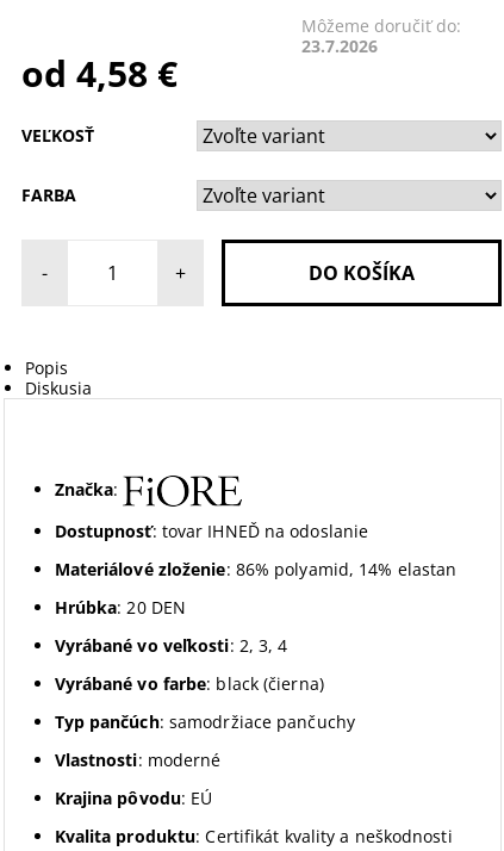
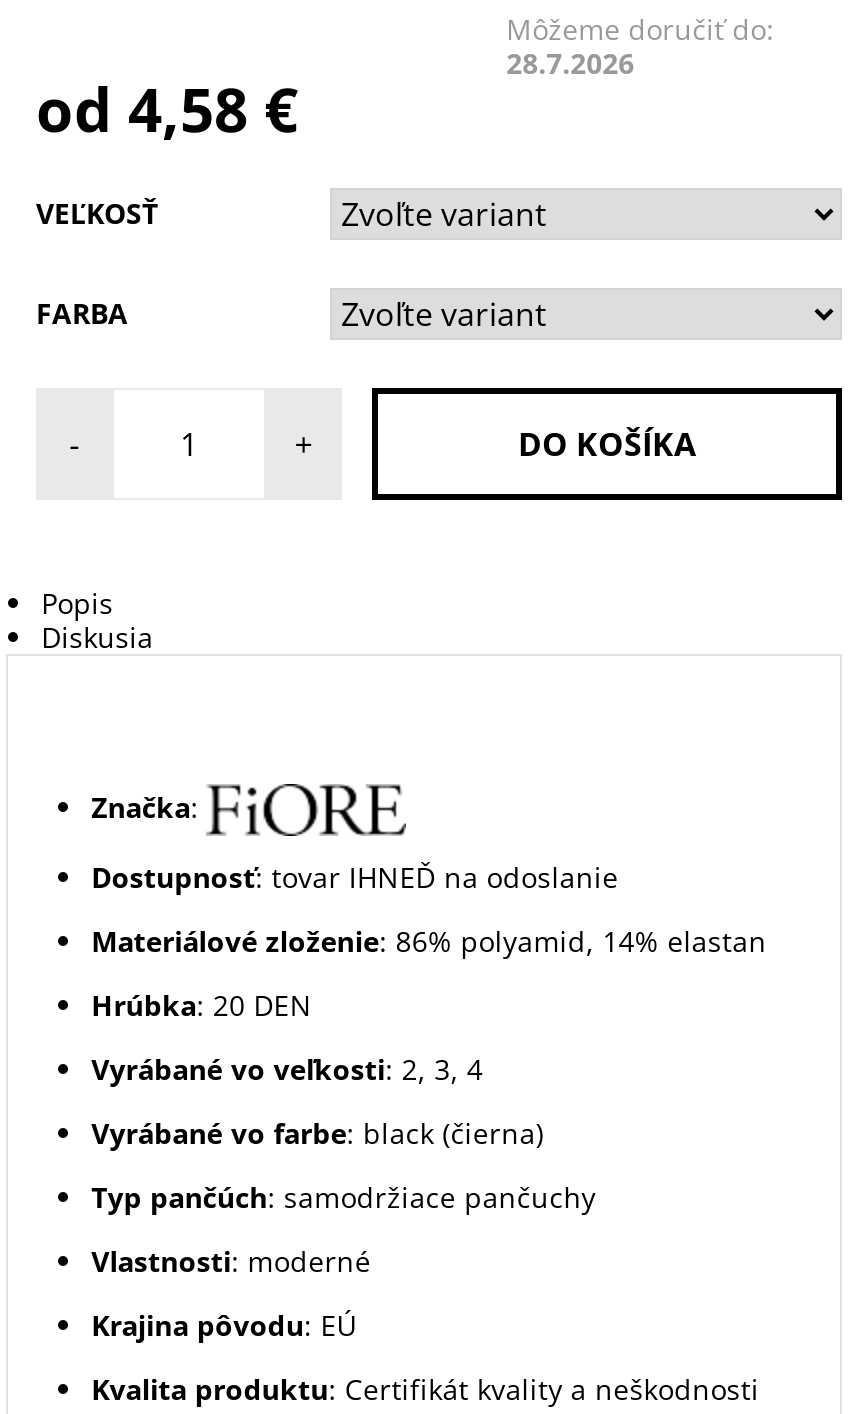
[302,34,378,57] 23.7.2026 -> [506,43,634,81] 28.7.2026

